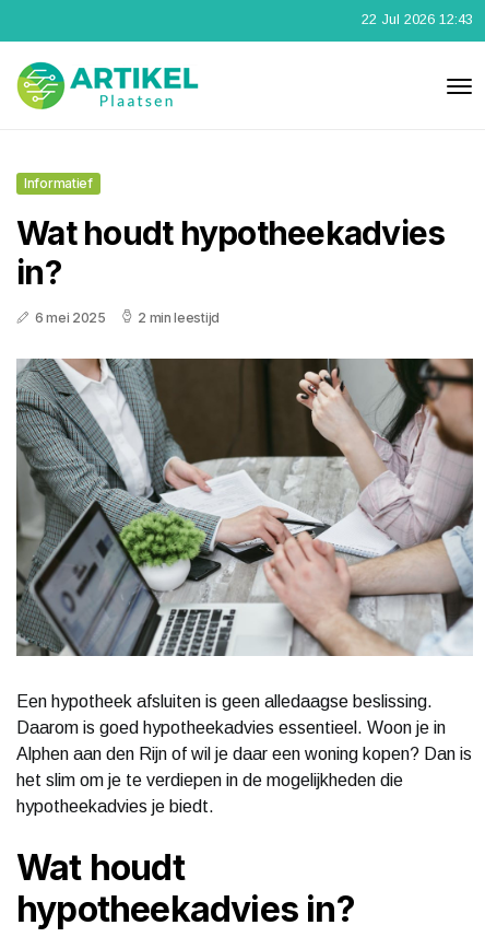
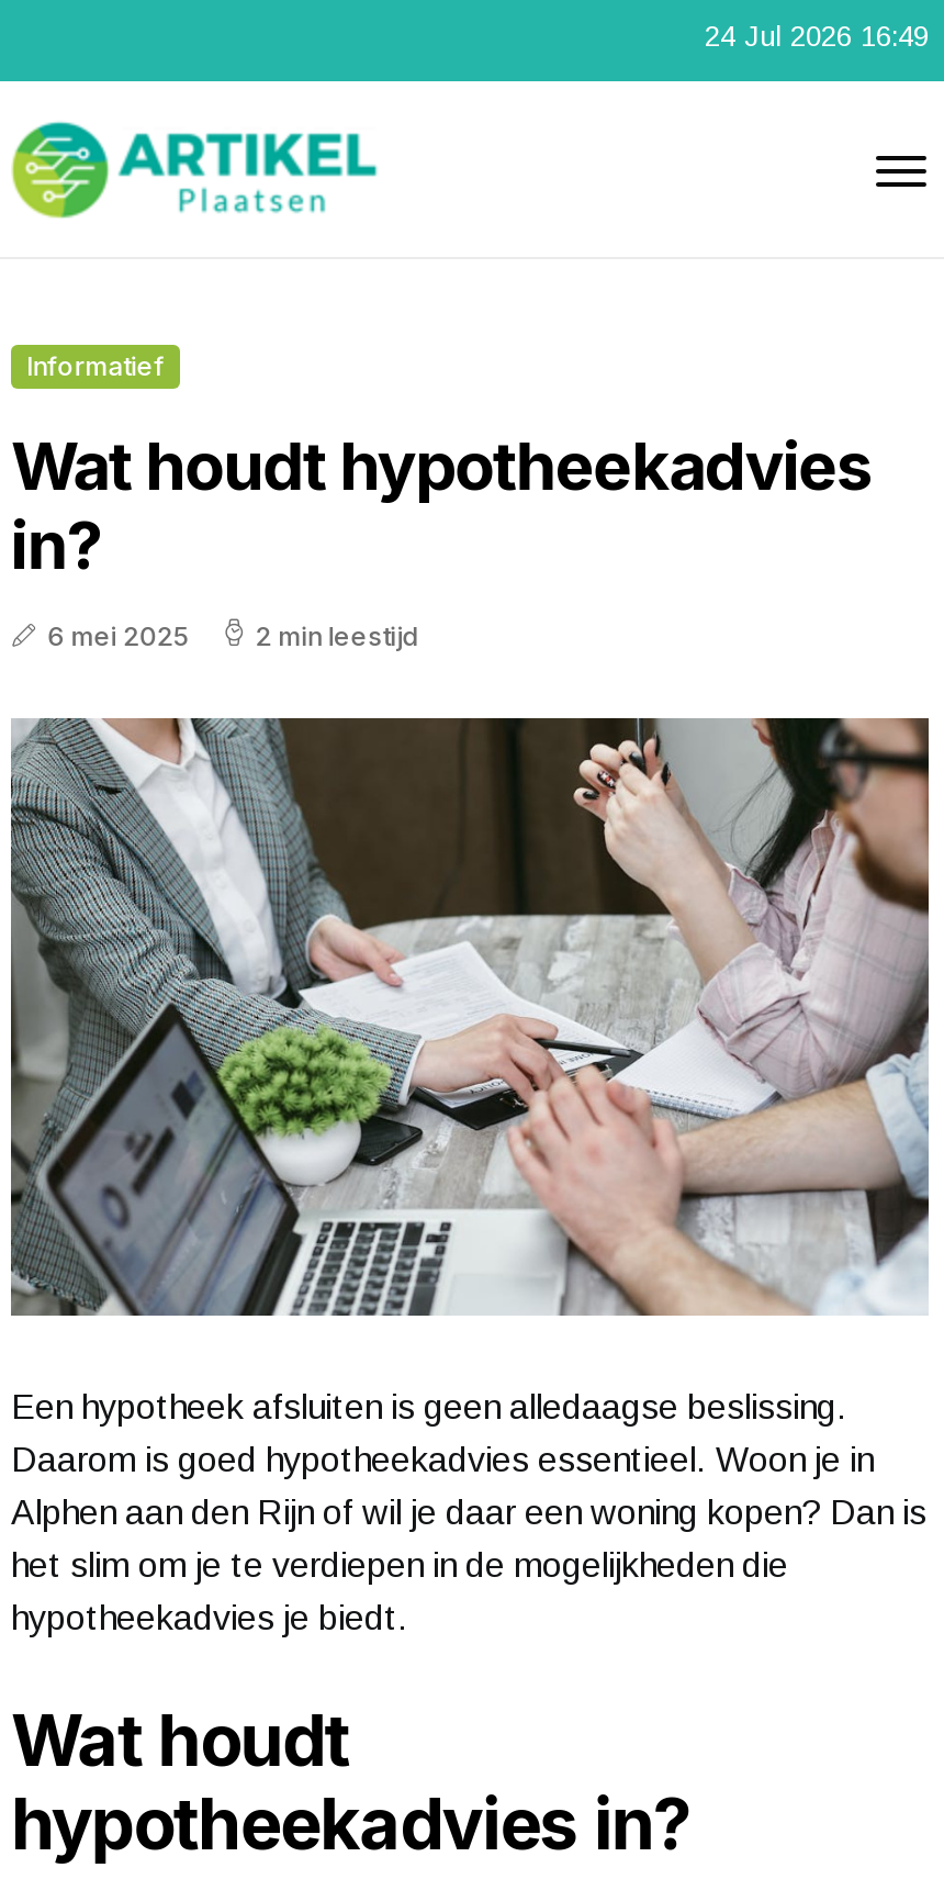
[362,11,473,27] 22 Jul 2026 12:43 -> [705,20,929,53] 24 Jul 2026 16:49

